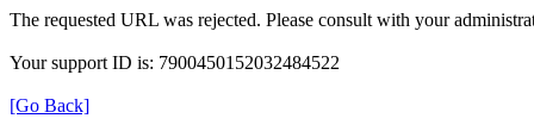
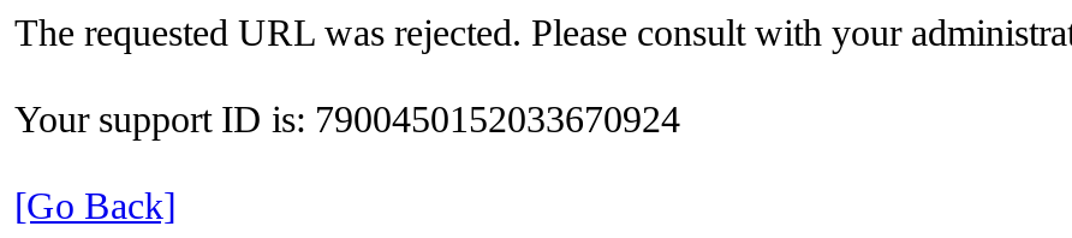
[10,52,340,73] Your support ID is: 7900450152032484522 -> [14,99,680,139] Your support ID is: 7900450152033670924

